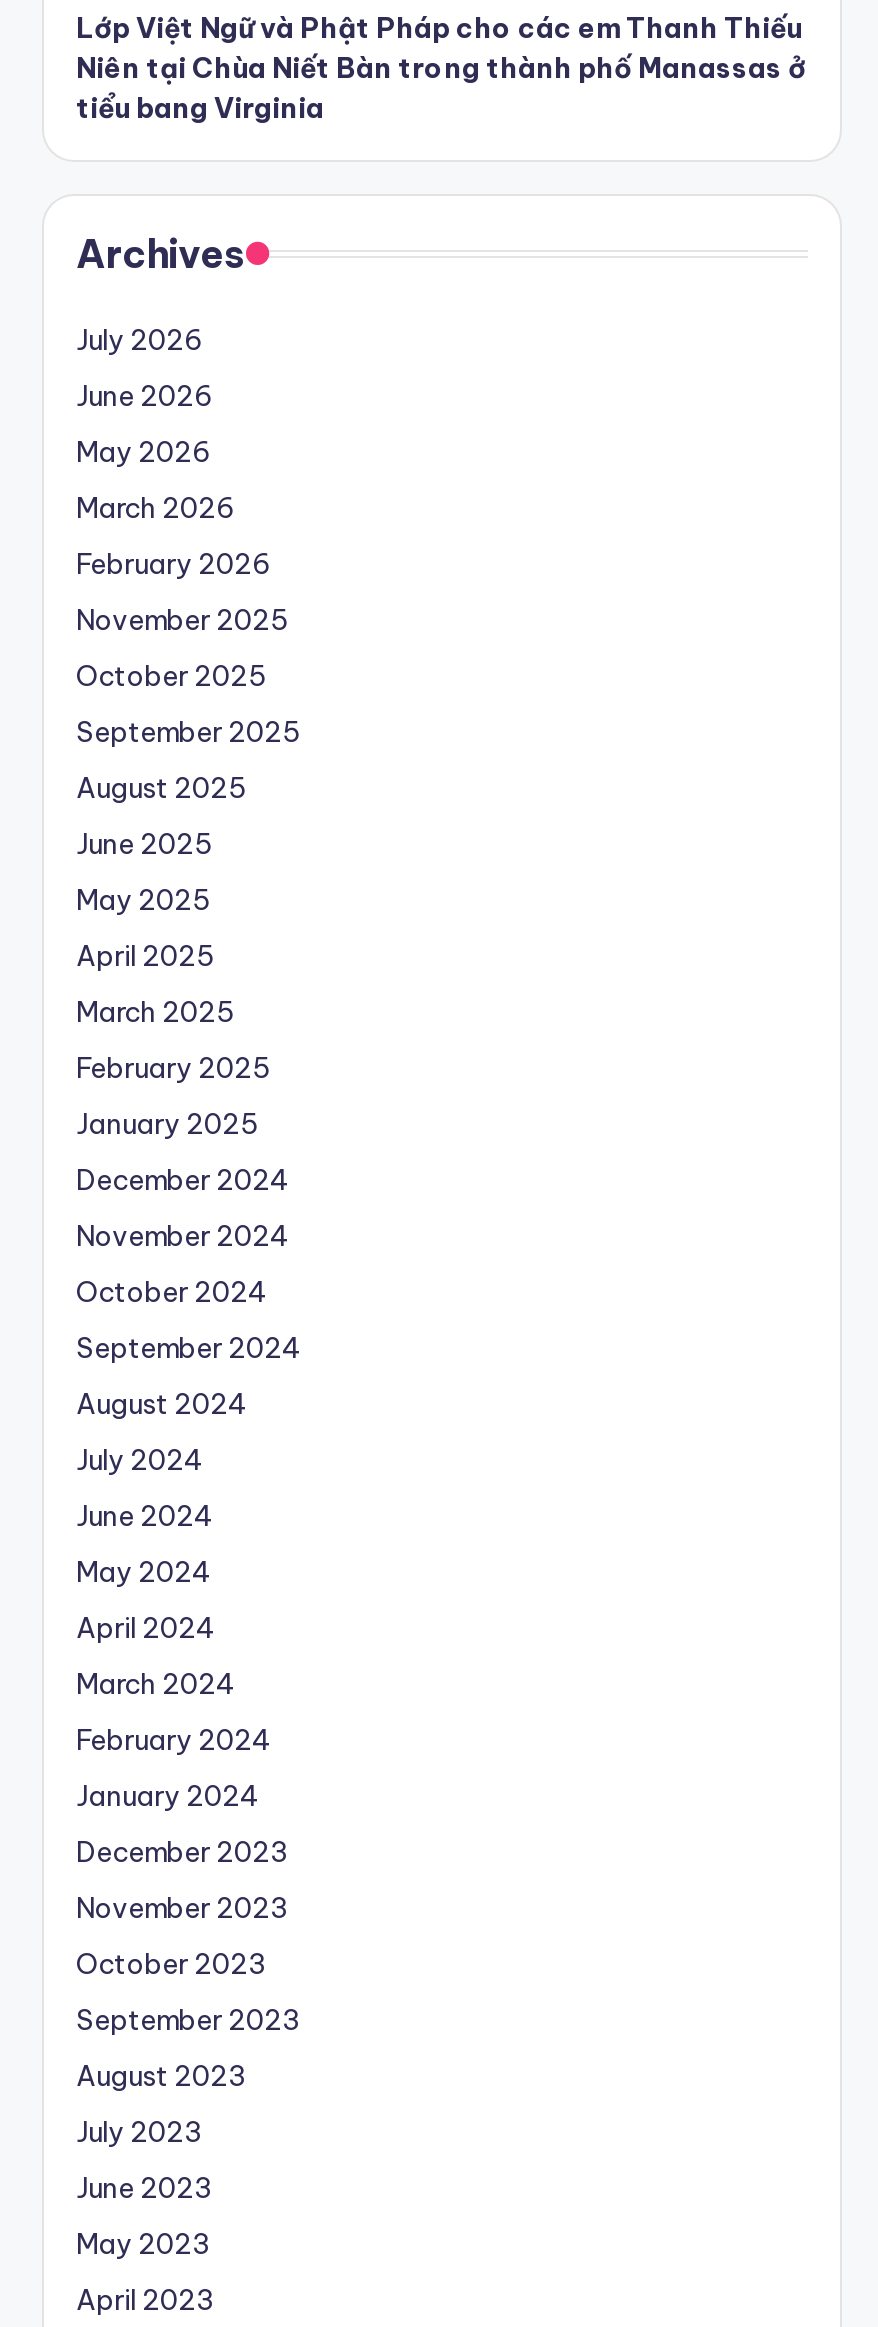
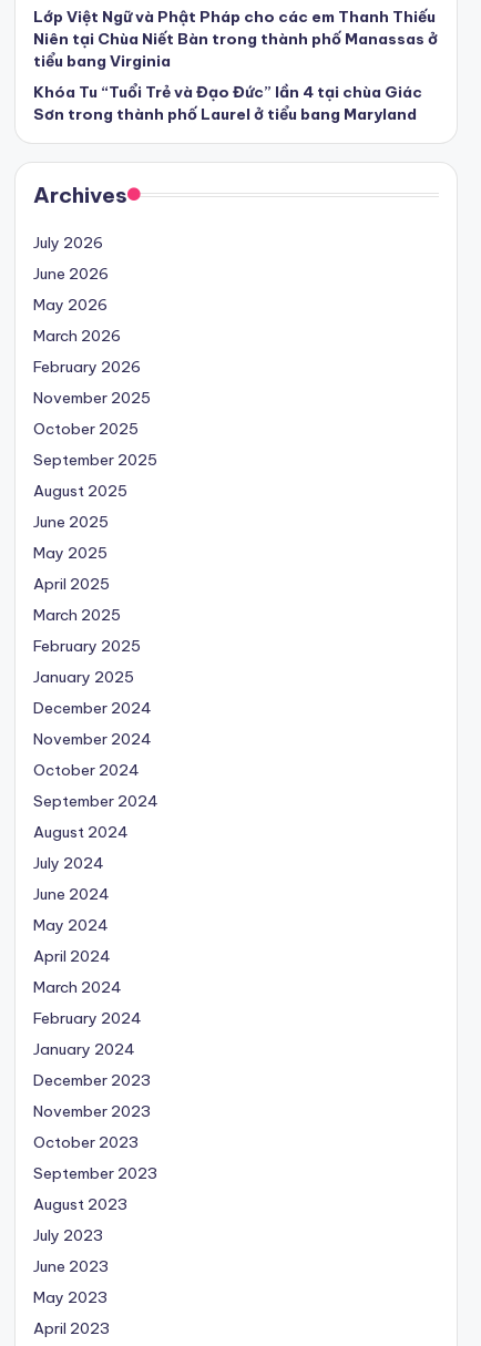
none -> [33,82,422,124] Khóa Tu “Tuổi Trẻ và Đạo Đức” lần 4 tại chùa Giác | Sơn trong thành phố Laurel ở tiểu bang Maryland

